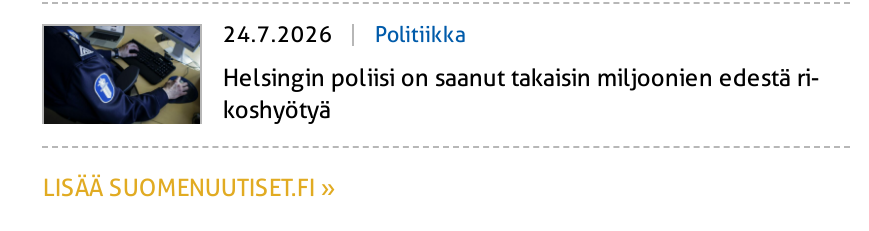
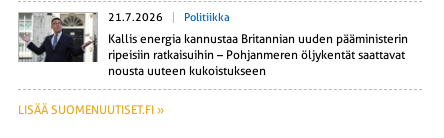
[42,22,467,126] [image] | 24.7.2026 Politiikka -> [18,11,230,63] [image] | 21.7.2026 Politiikka
[223,64,819,124] Helsingin poliisi on saanut takaisin miljoonien edestä ri | koshyötyä -> [108,32,408,78] Kallis energia kannustaa Britannian uuden pääministerin | ripeisiin ratkaisuihin – Pohjanmeren öljykentät saattavat | nousta uuteen kukoistukseen

